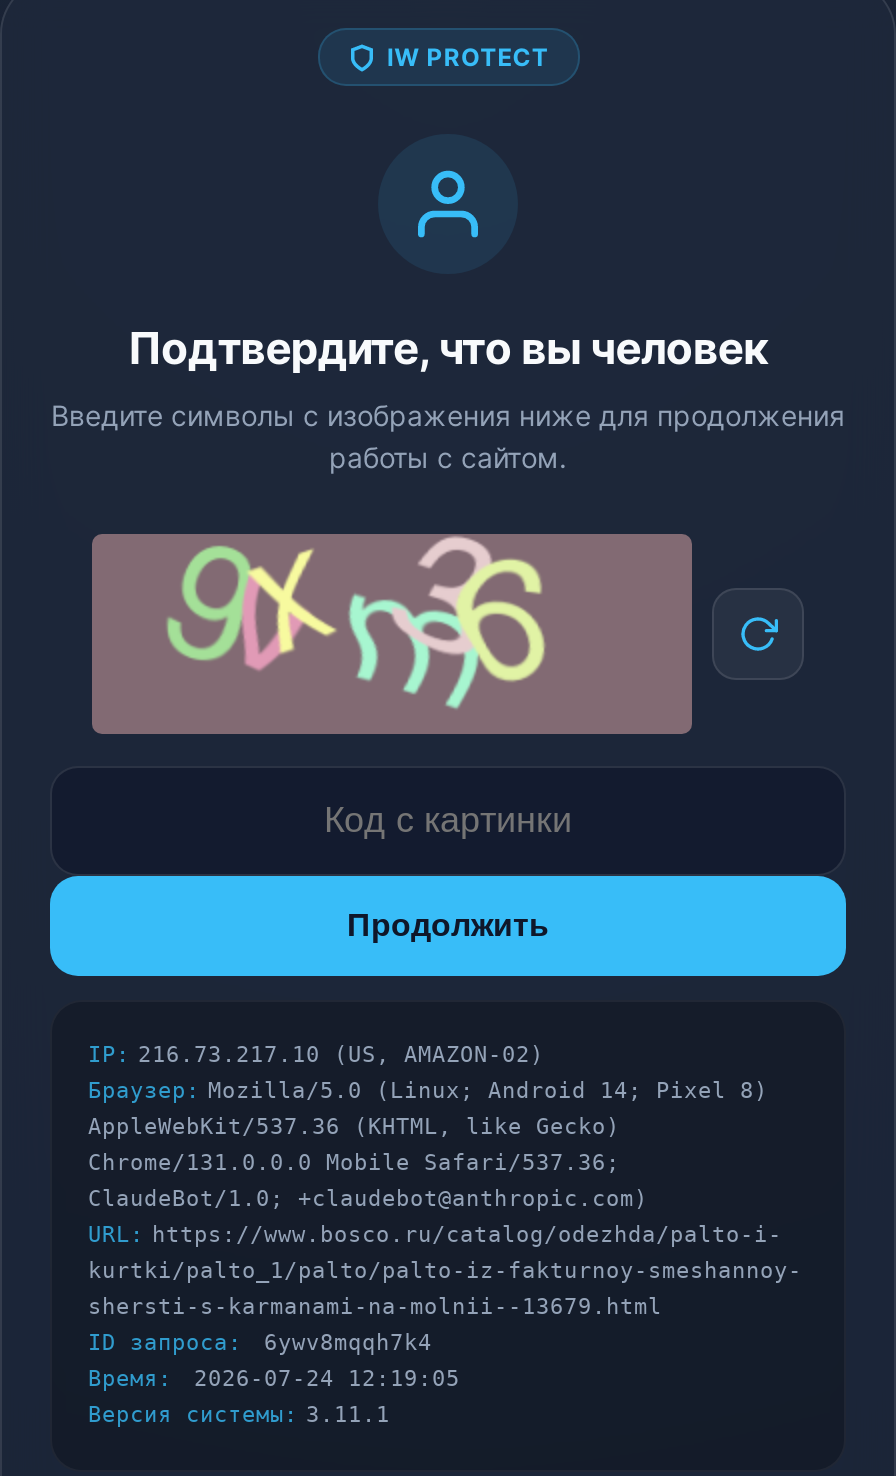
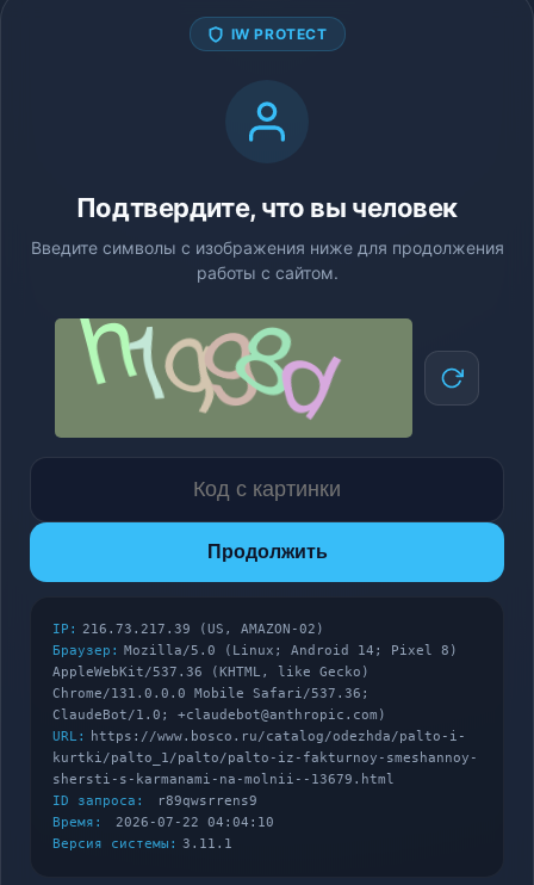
[134,534,574,710] [image] -> [77,317,343,422] [image]
[88,1042,544,1068] IP: 216.73.217.10 (US, AMAZON-02) -> [52,621,324,637] IP: 216.73.217.39 (US, AMAZON-02)
[88,1330,432,1356] ID запроса: 6ywv8mqqh7k4 -> [52,793,257,809] ID запроса: r89qwsrrens9
[88,1366,460,1392] Время: 2026-07-24 12:19:05 -> [52,815,274,830] Время: 2026-07-22 04:04:10

